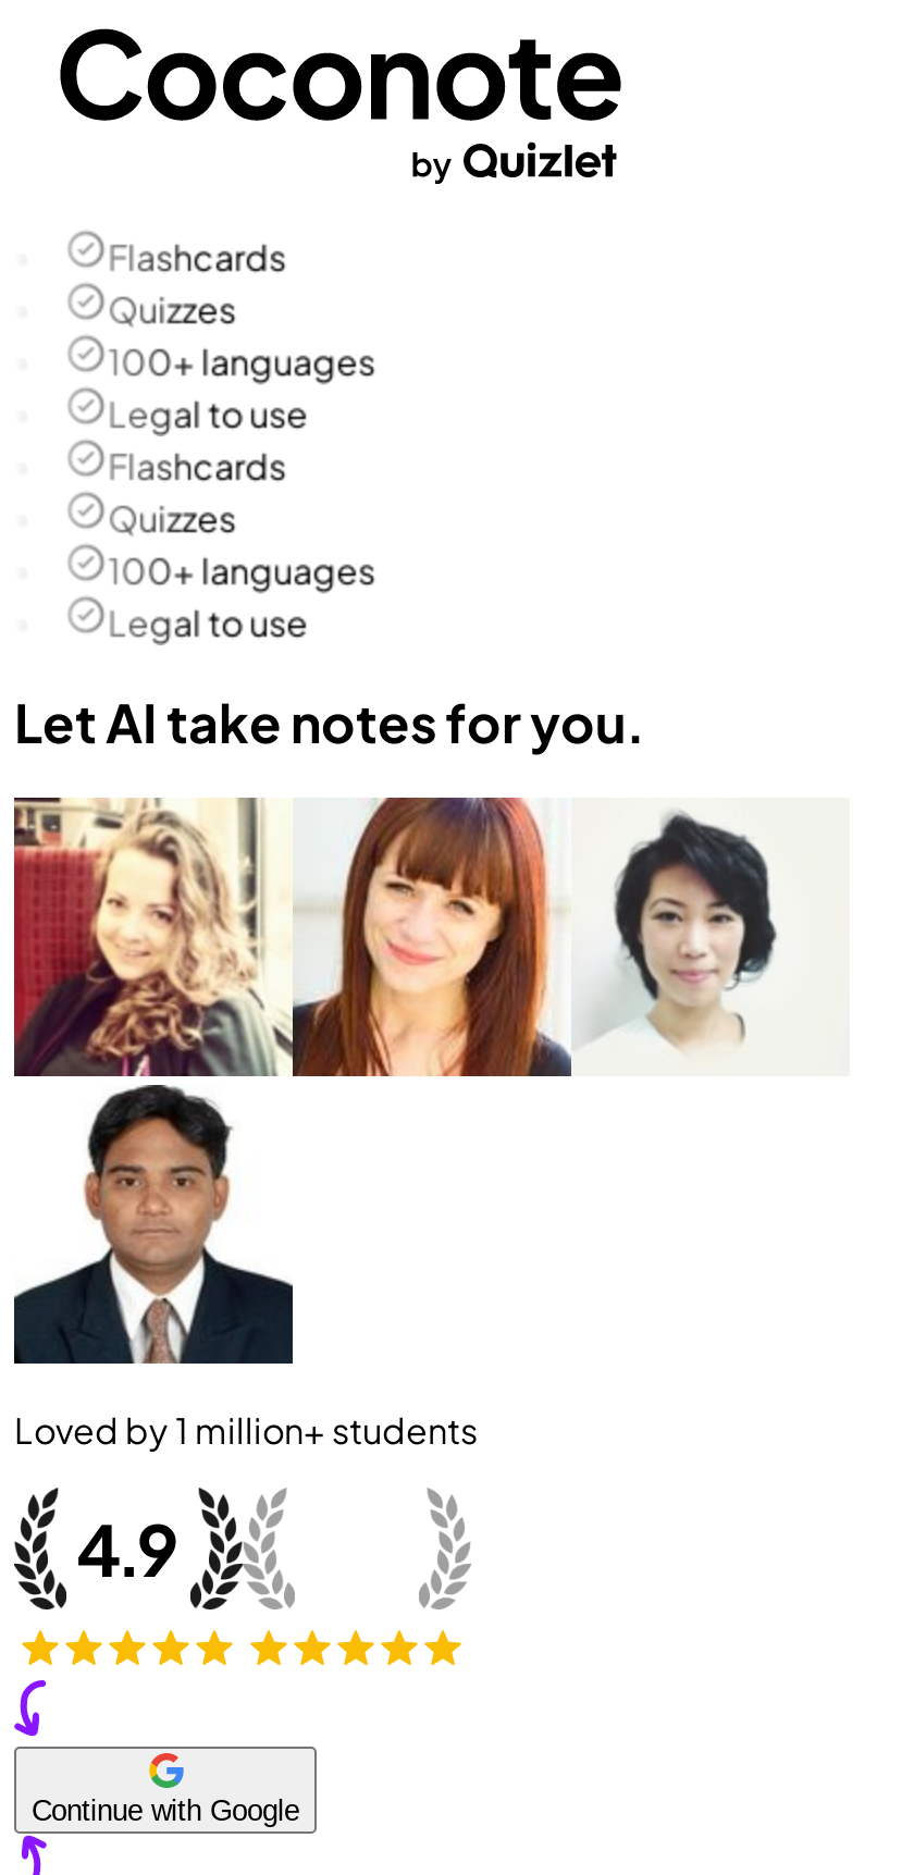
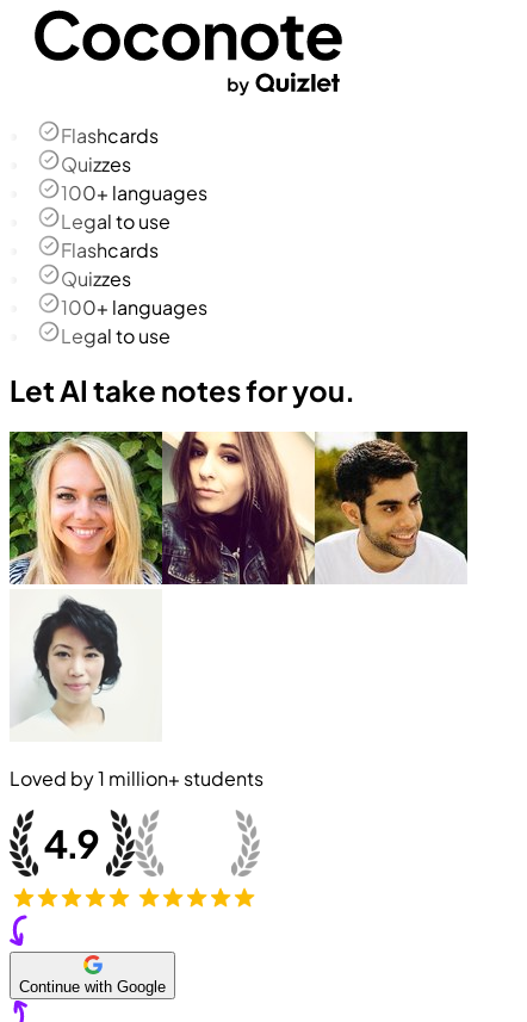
[12,795,850,1366] [image] -> [8,431,469,742] [image]

